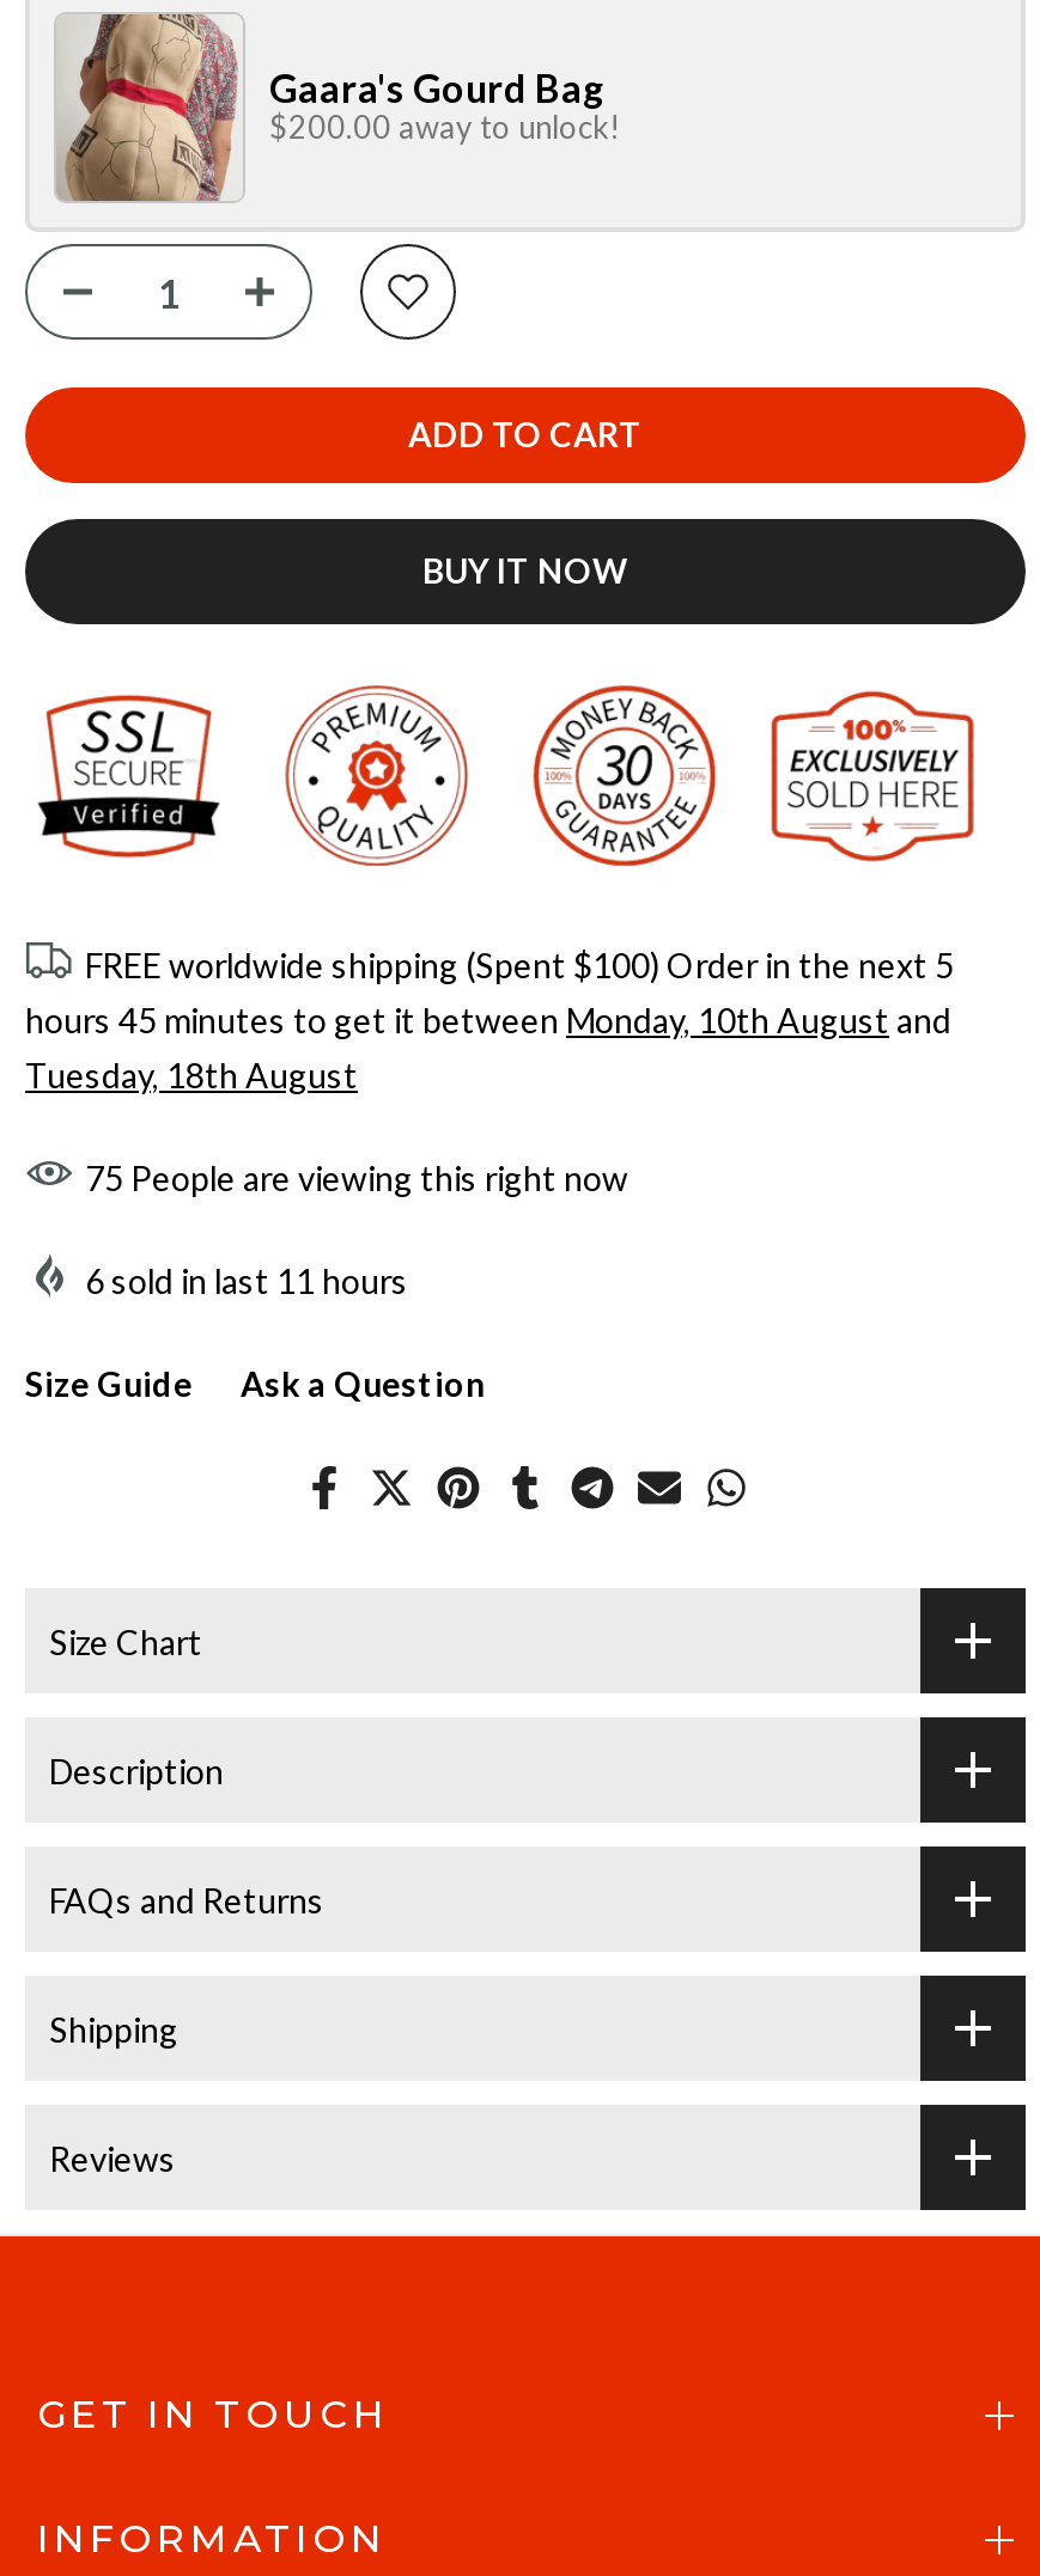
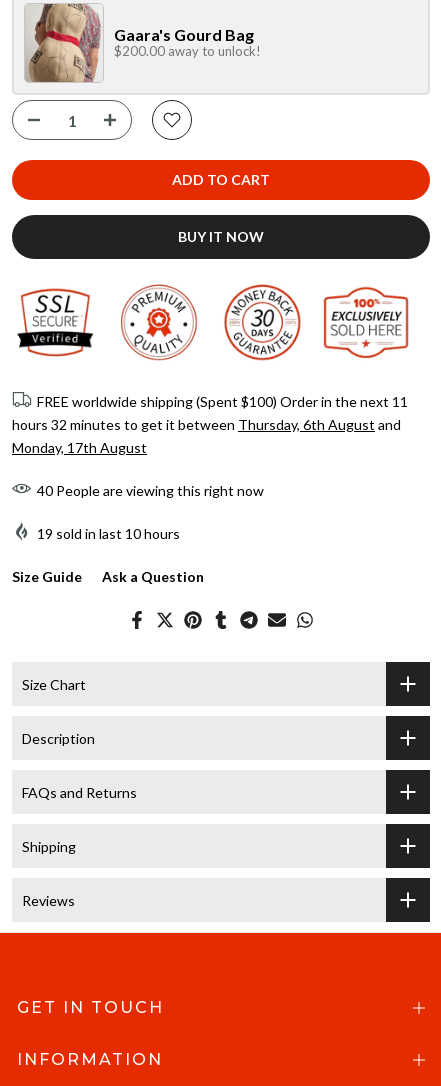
[85,946,954,986] FREE worldwide shipping (Spent $100) Order in the next 5 -> [37,393,408,410] FREE worldwide shipping (Spent $100) Order in the next 11
[25,1001,951,1041] hours 45 minutes to get it between Monday, 10th August and -> [12,416,401,433] hours 32 minutes to get it between Thursday, 6th August and
[25,1056,358,1096] Tuesday, 18th August -> [12,439,147,456] Monday, 17th August
[85,1159,628,1199] 75 People are viewing this right now -> [37,482,264,499] 40 People are viewing this right now
[85,1261,408,1302] 6 sold in last 11 hours -> [37,525,180,542] 19 sold in last 10 hours

